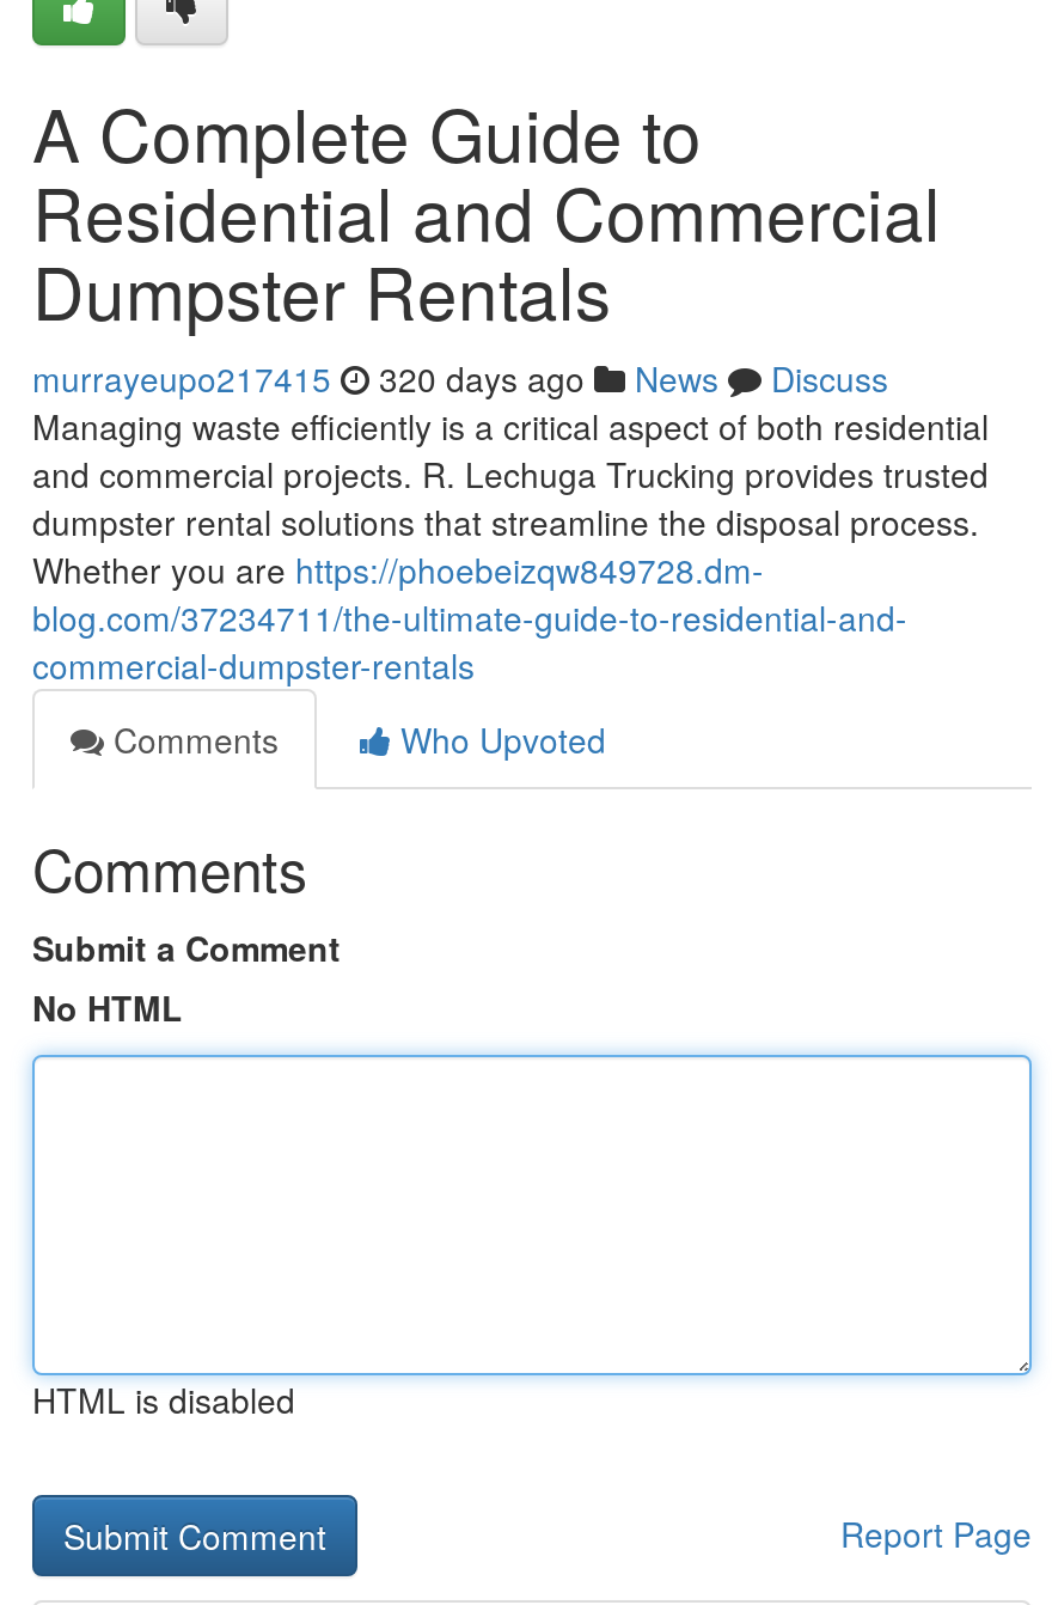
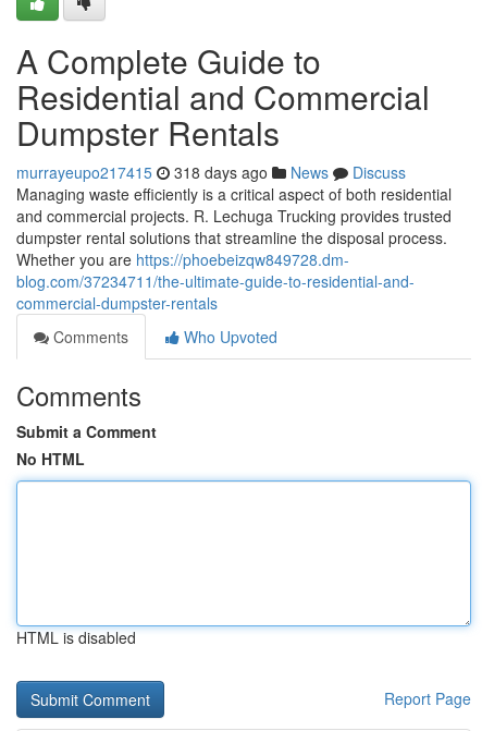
[32,354,888,402] murrayeupo217415 320 days ago News Discuss -> [16,161,406,183] murrayeupo217415 318 days ago News Discuss

